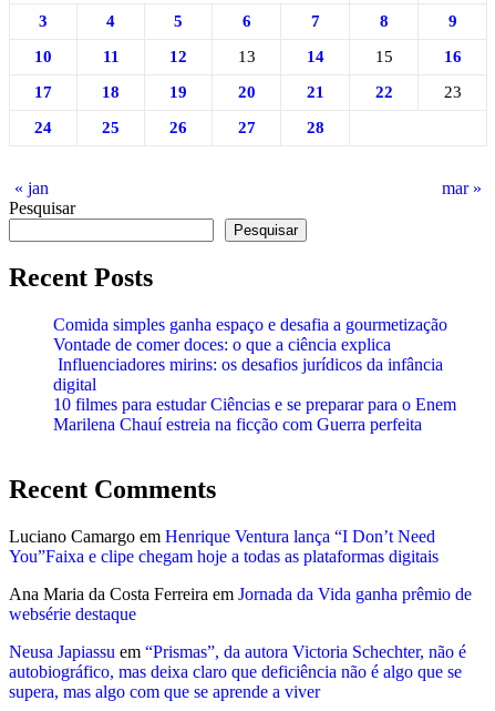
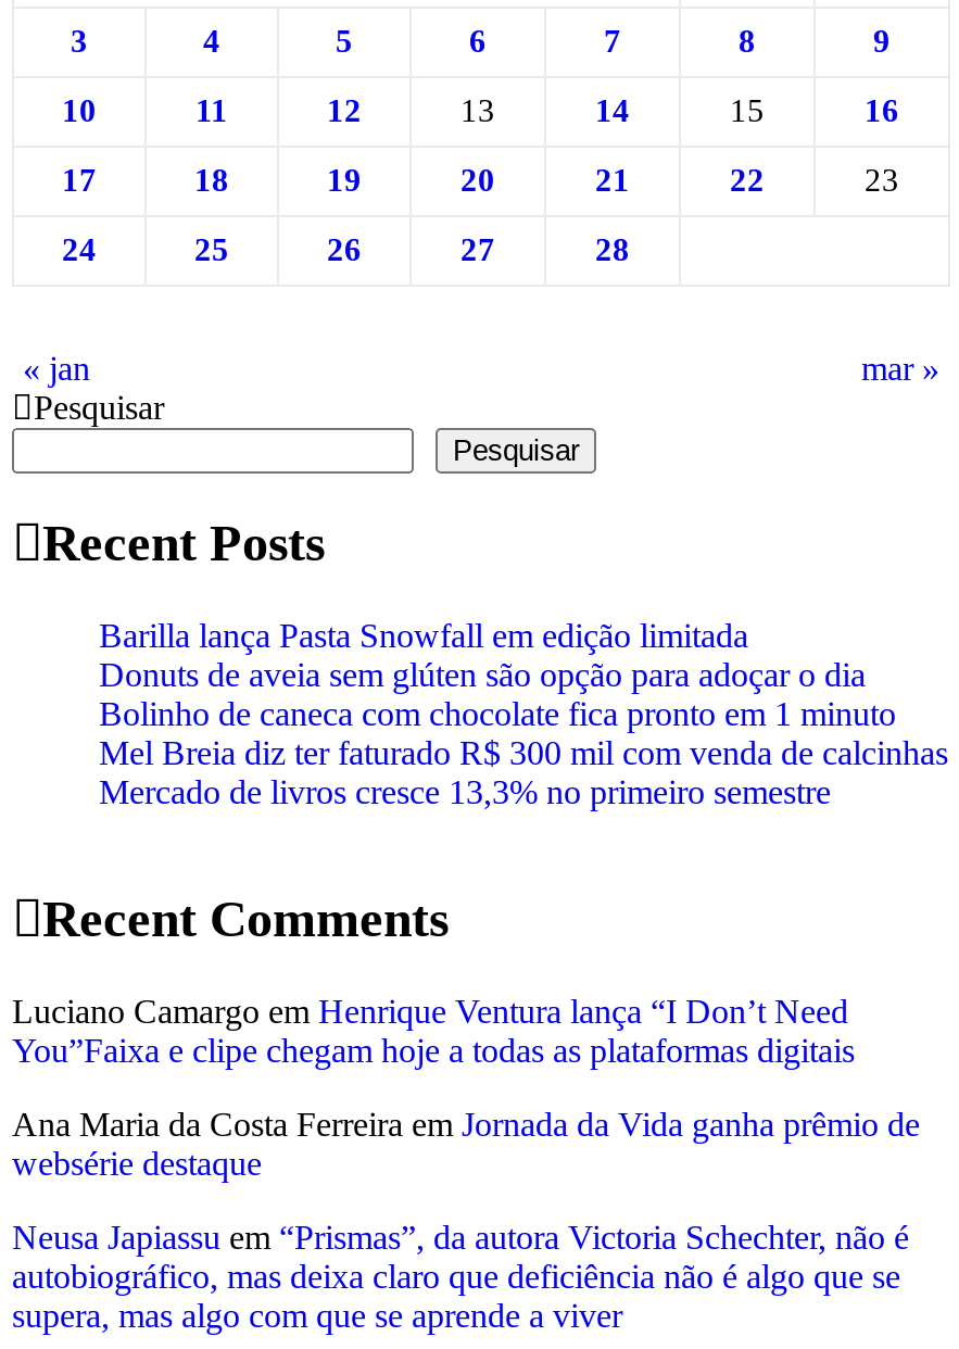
[53,315,456,434] Comida simples ganha espaço e desafia a gourmetização | Vontade de comer doces: o que a ciência explica | Influenciadores mirins: os desafios jurídicos da infância | digital | 10 filmes para estudar Ciências e se preparar para o Enem | Marilena Chauí estreia na ficção com Guerra perfeita -> [99,618,948,811] Barilla lança Pasta Snowfall em edição limitada | Donuts de aveia sem glúten são opção para adoçar o dia | Bolinho de caneca com chocolate fica pronto em 1 minuto | Mel Breia diz ter faturado R$ 300 mil com venda de calcinhas | Mercado de livros cresce 13,3% no primeiro semestre

